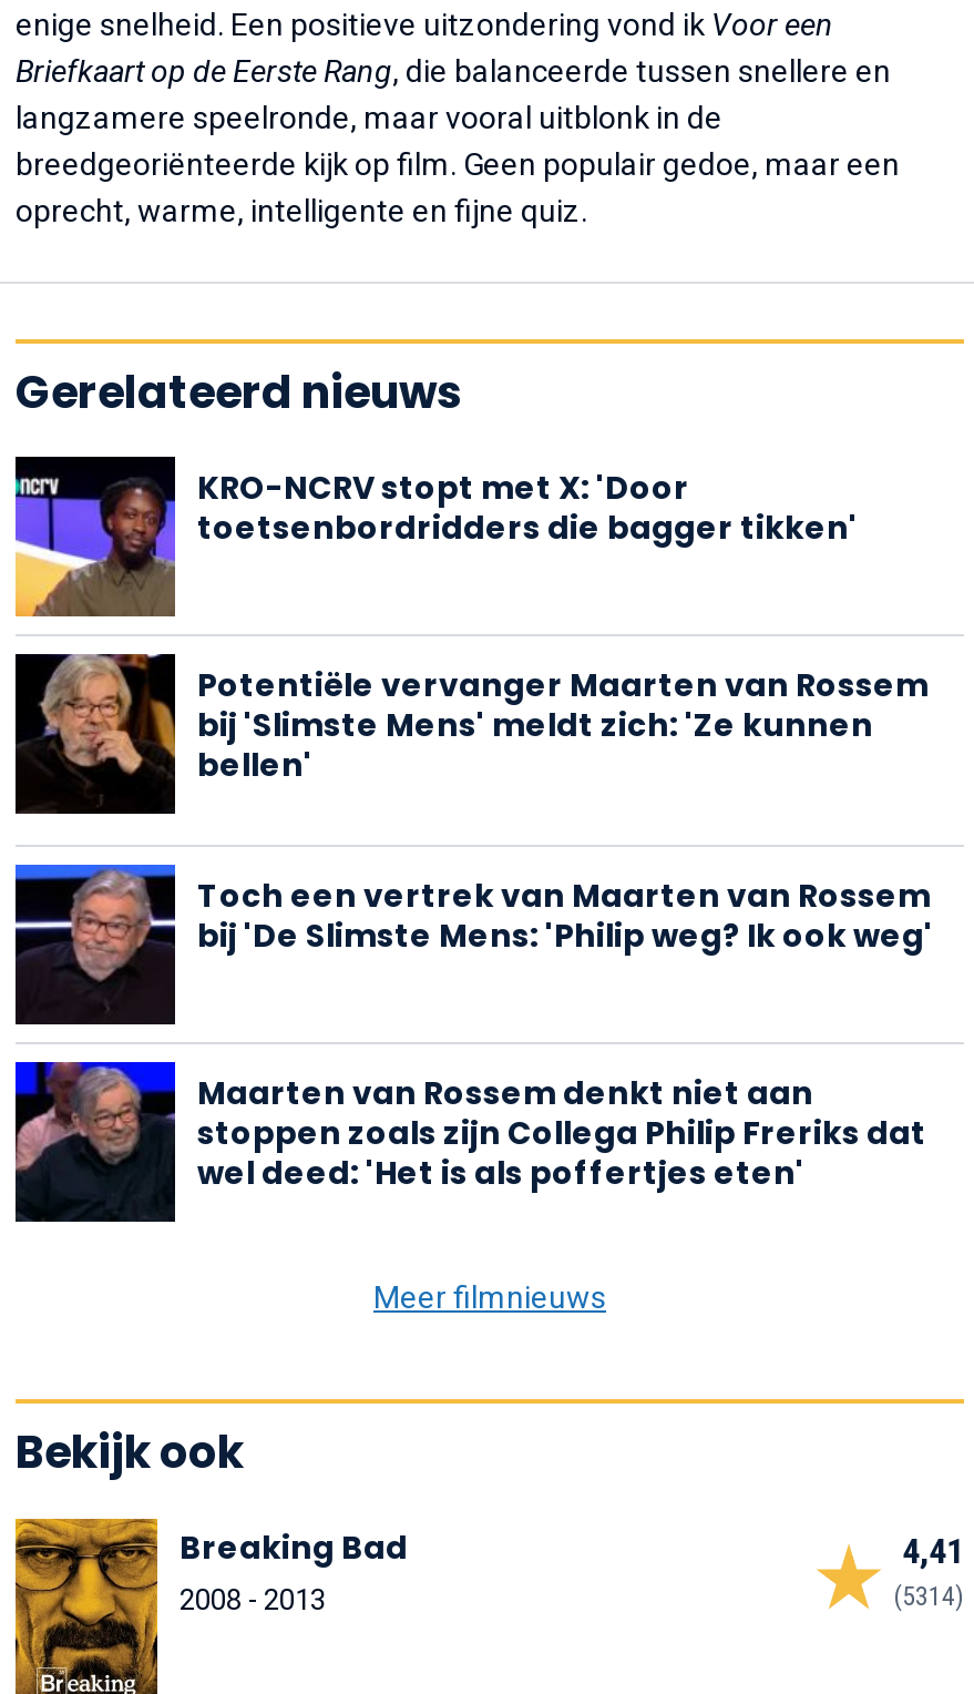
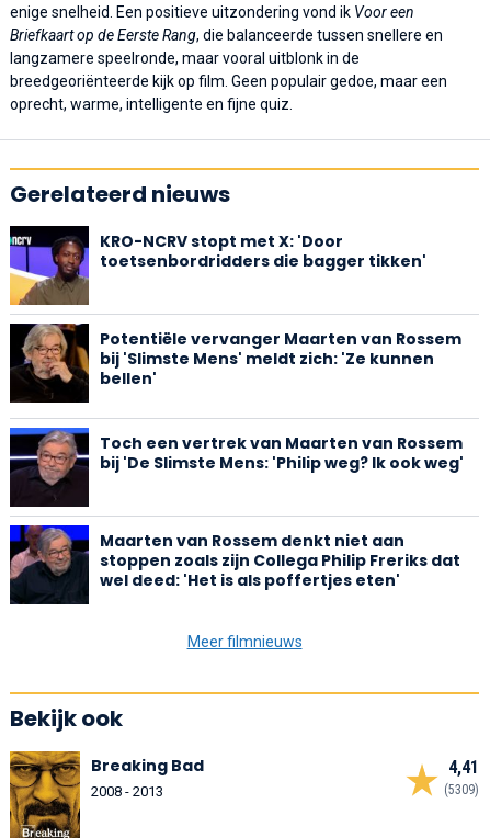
[893,1580,964,1612] (5314) -> [444,782,479,797] (5309)

